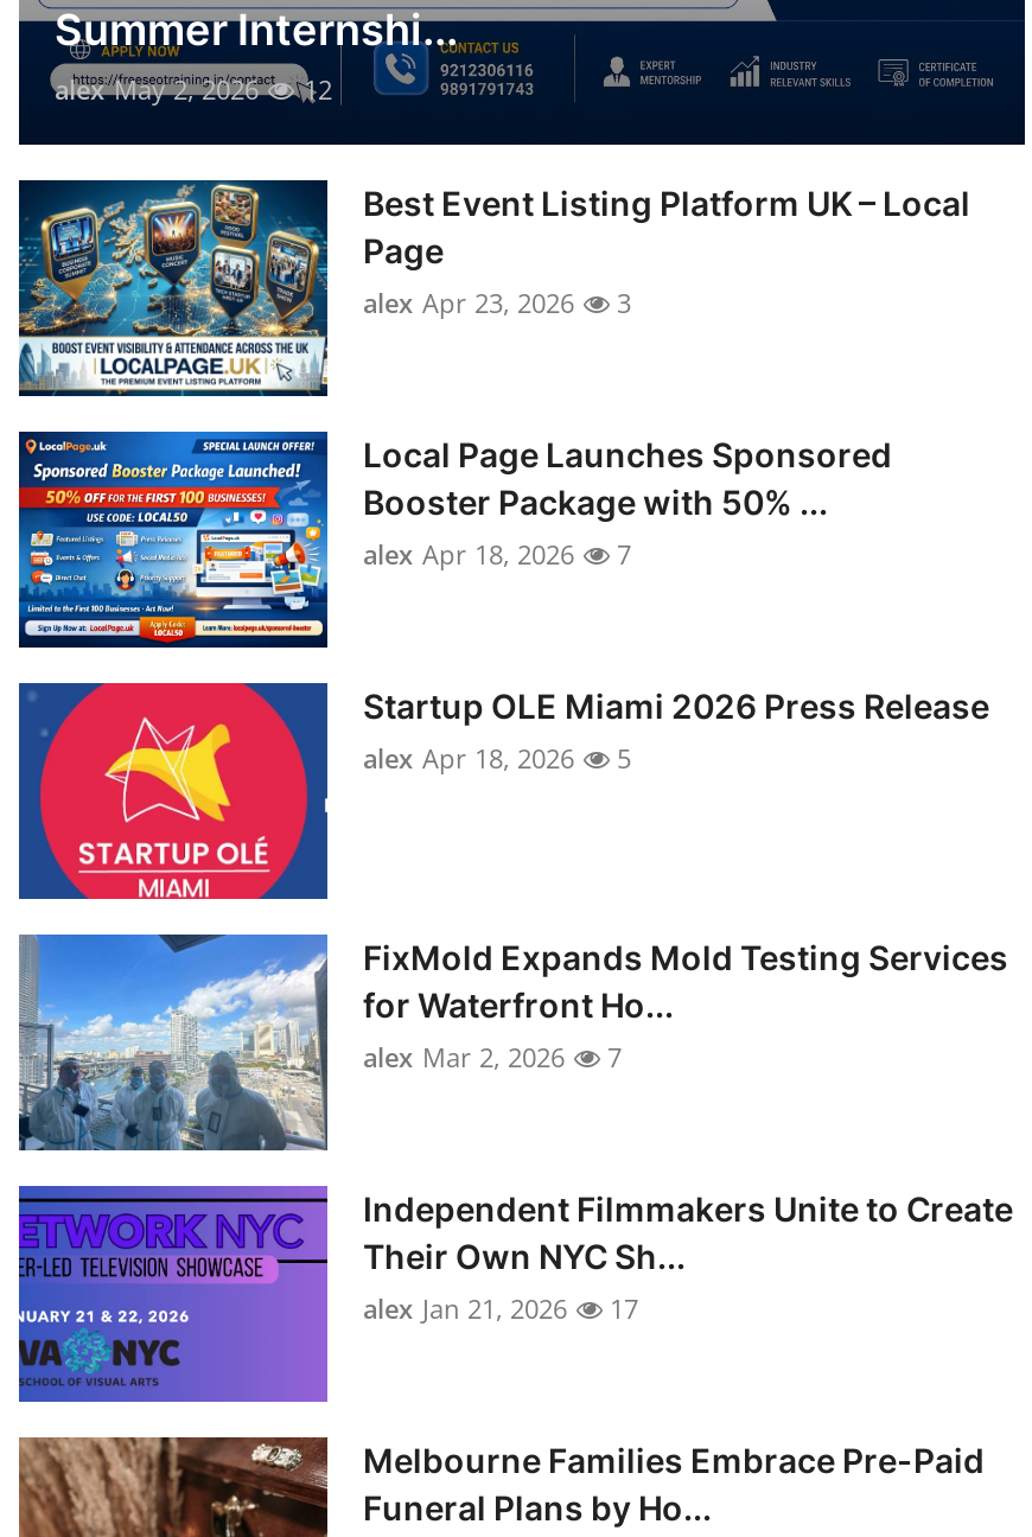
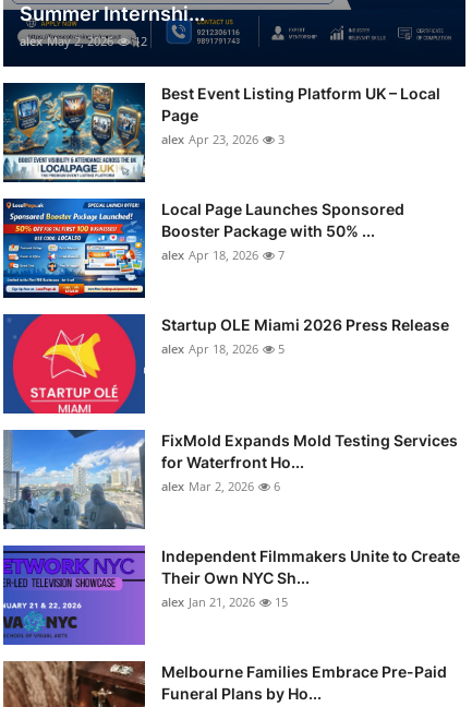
[363,1039,622,1074] alex Mar 2, 2026 7 -> [161,478,280,494] alex Mar 2, 2026 6
[363,1290,638,1326] alex Jan 21, 2026 17 -> [161,594,288,610] alex Jan 21, 2026 15

